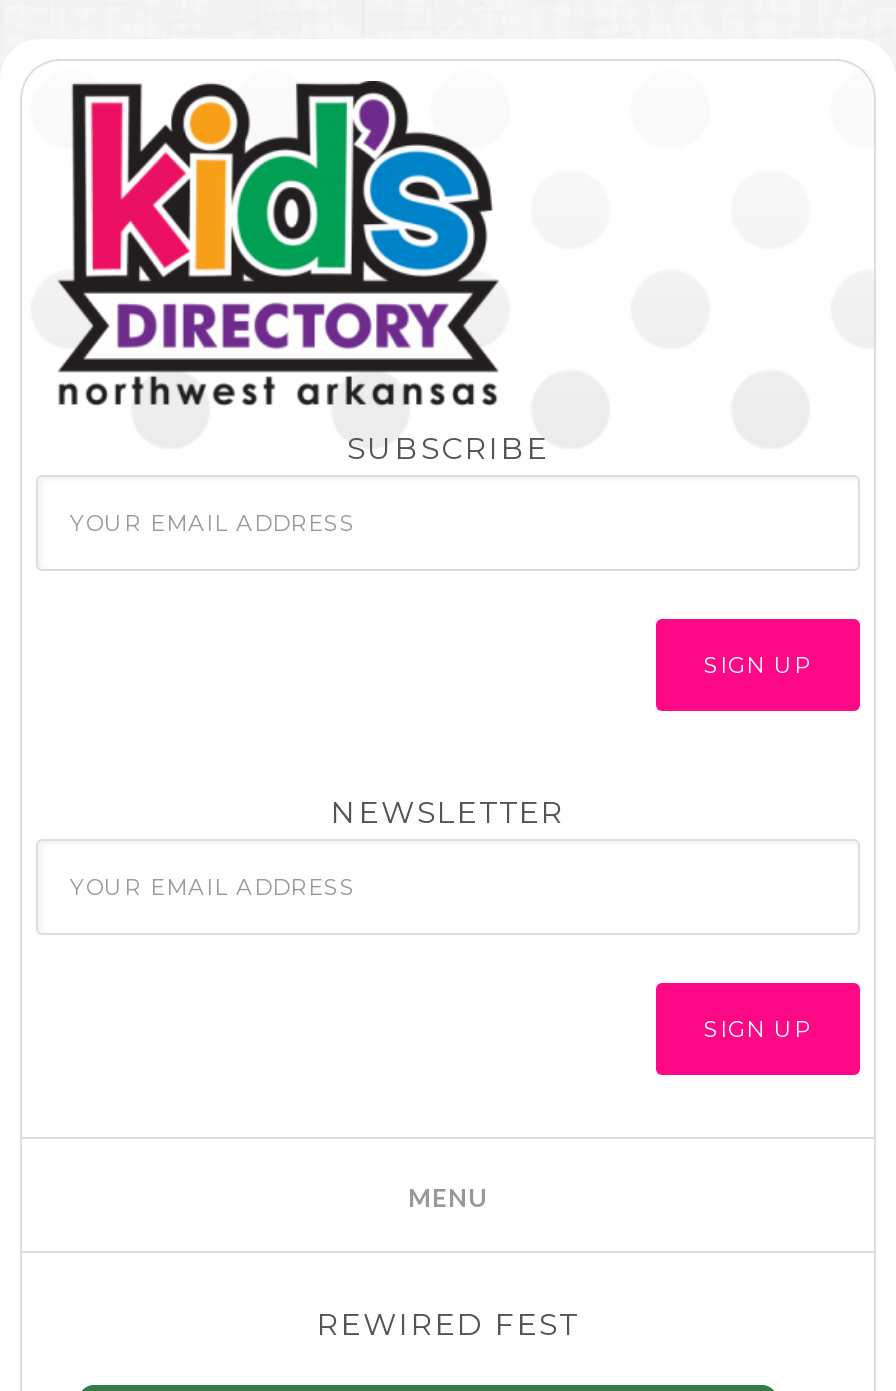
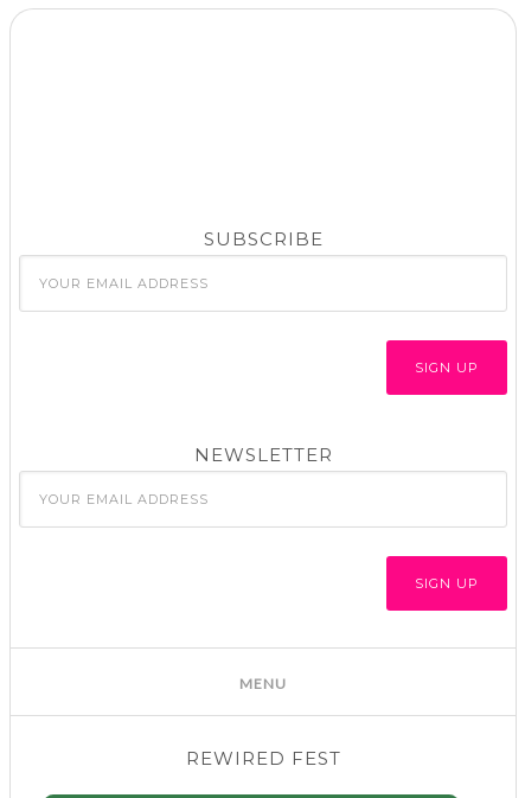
[56,79,500,409] [image] -> none

